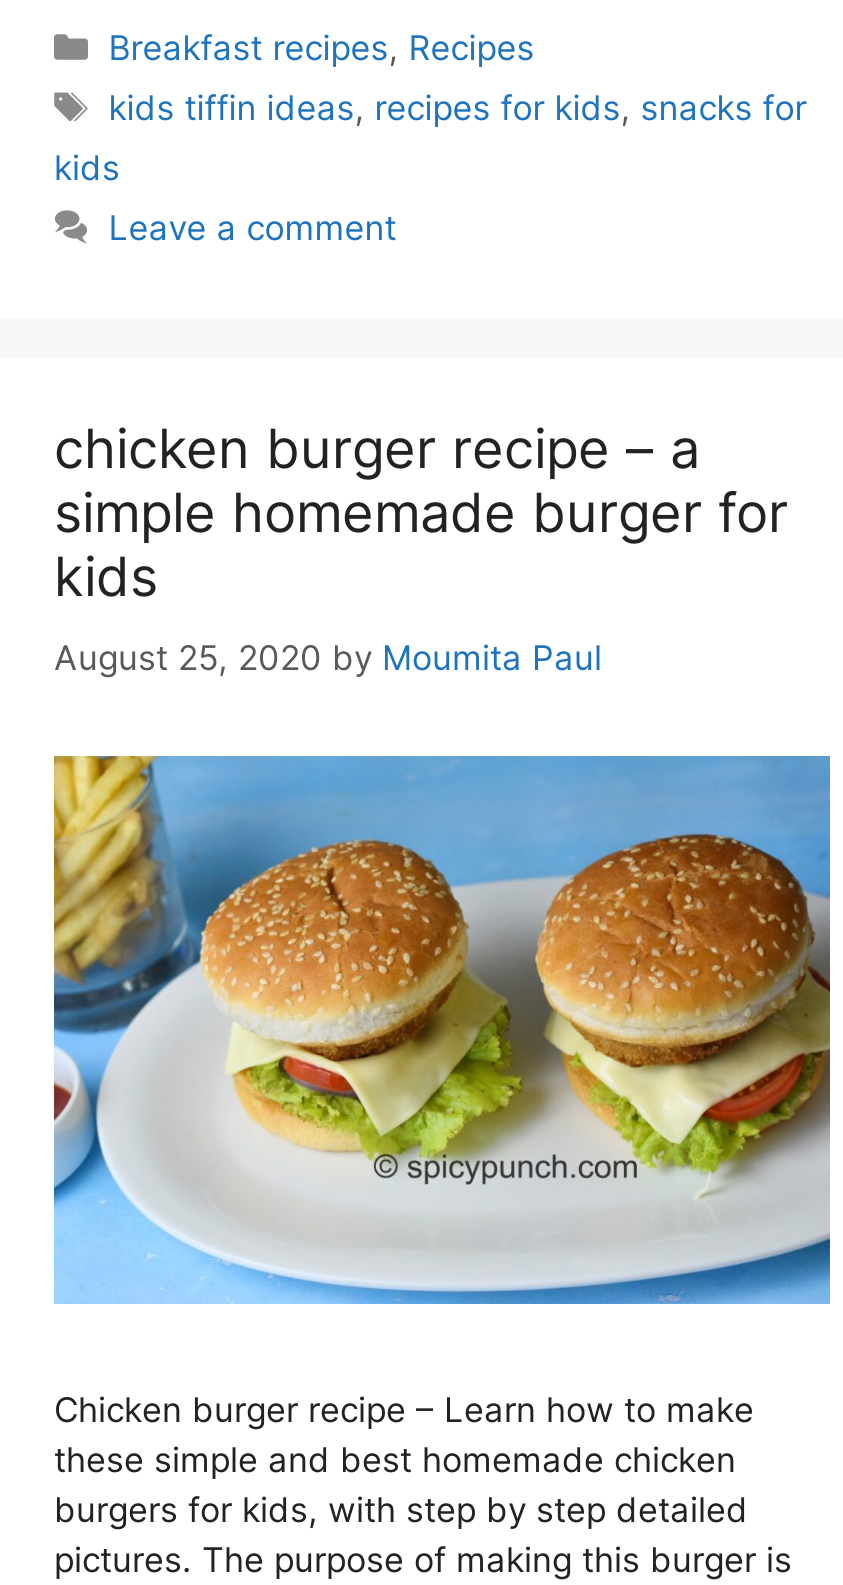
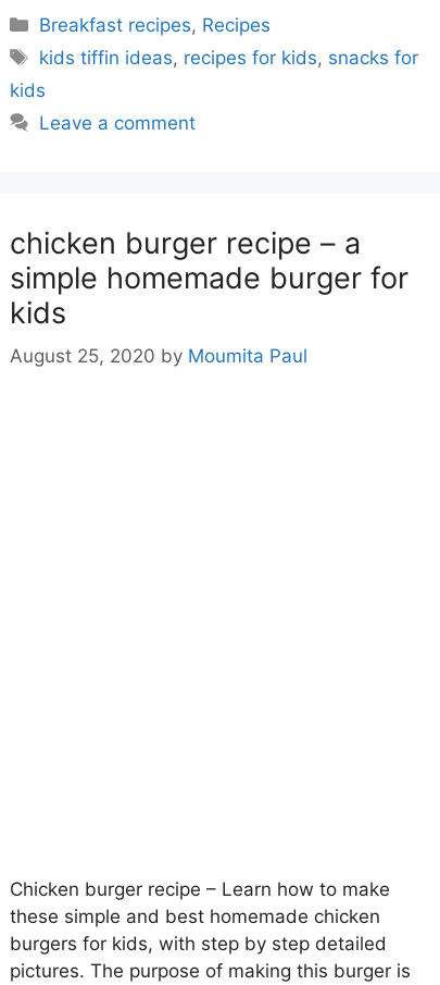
[52,753,832,1307] [image] -> none

